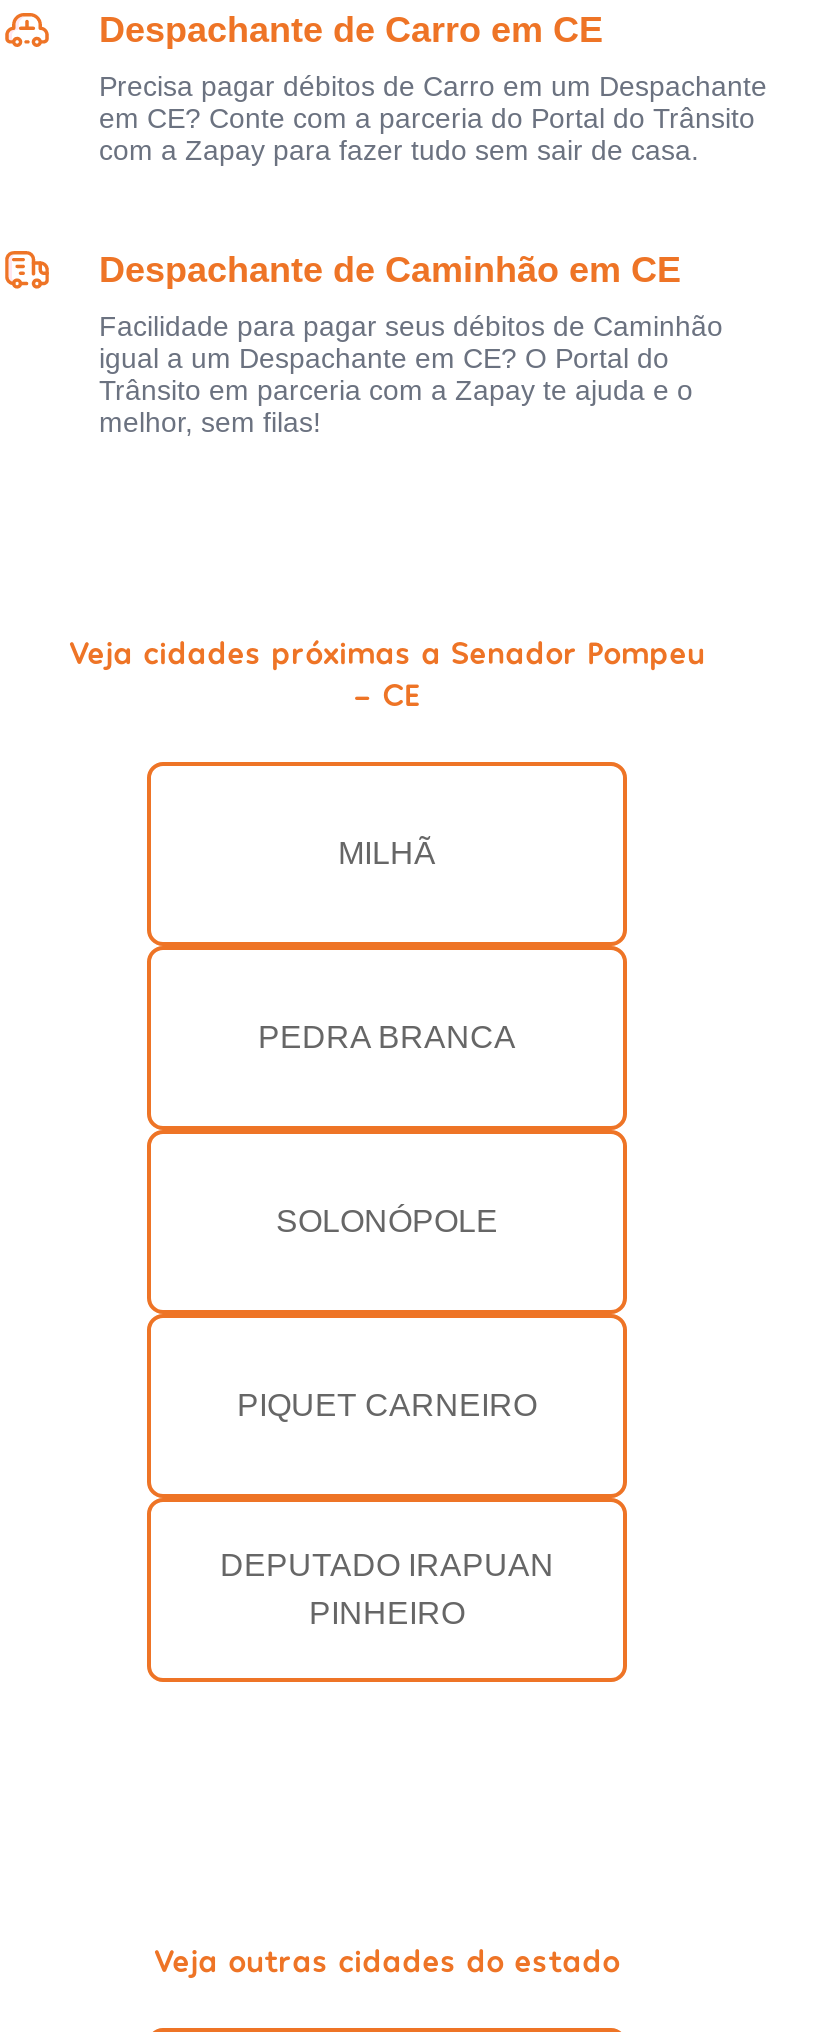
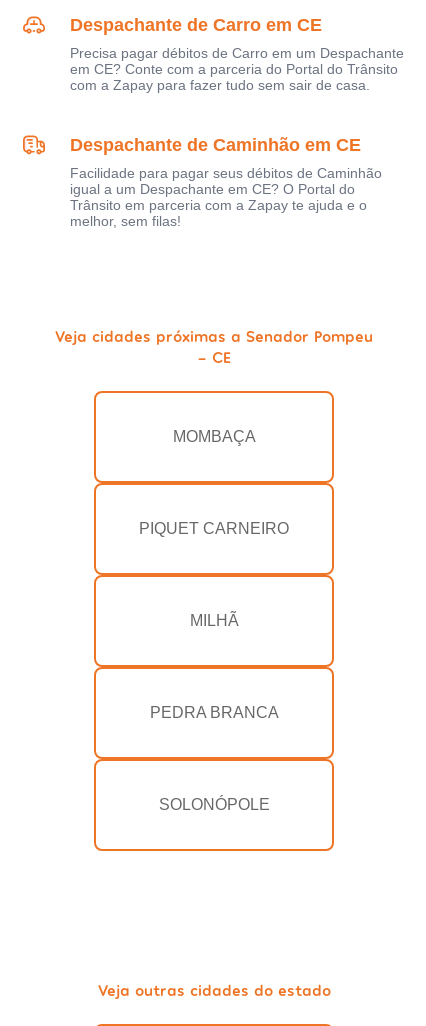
none -> [172,428,255,445] MOMBAÇA
moved [258,837,516,1239] -> [149,612,278,813]: MILHÃ | PEDRA BRANCA | SOLONÓPOLE
moved [237,1389,537,1423] -> [139,520,289,537]: PIQUET CARNEIRO
[220,1549,554,1631] DEPUTADO IRAPUAN | PINHEIRO -> none

